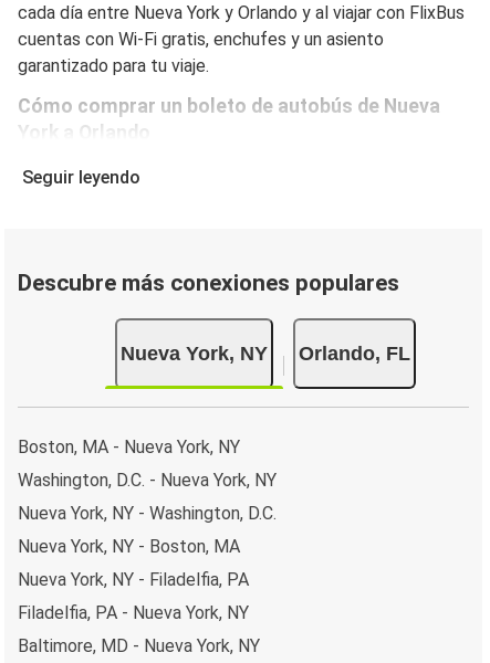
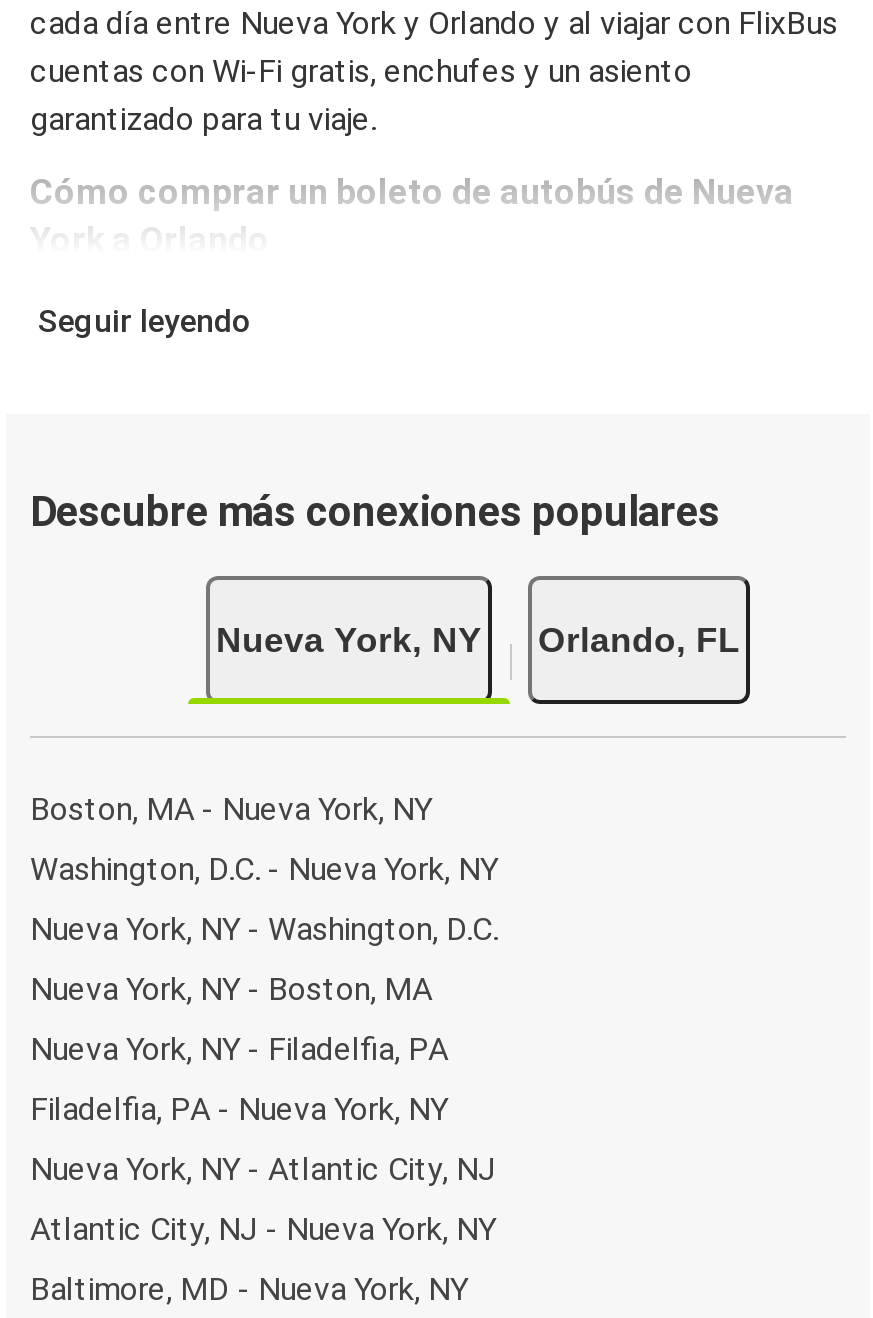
none -> [30,1149,496,1247] Nueva York, NY - Atlantic City, NJ | Atlantic City, NJ - Nueva York, NY

